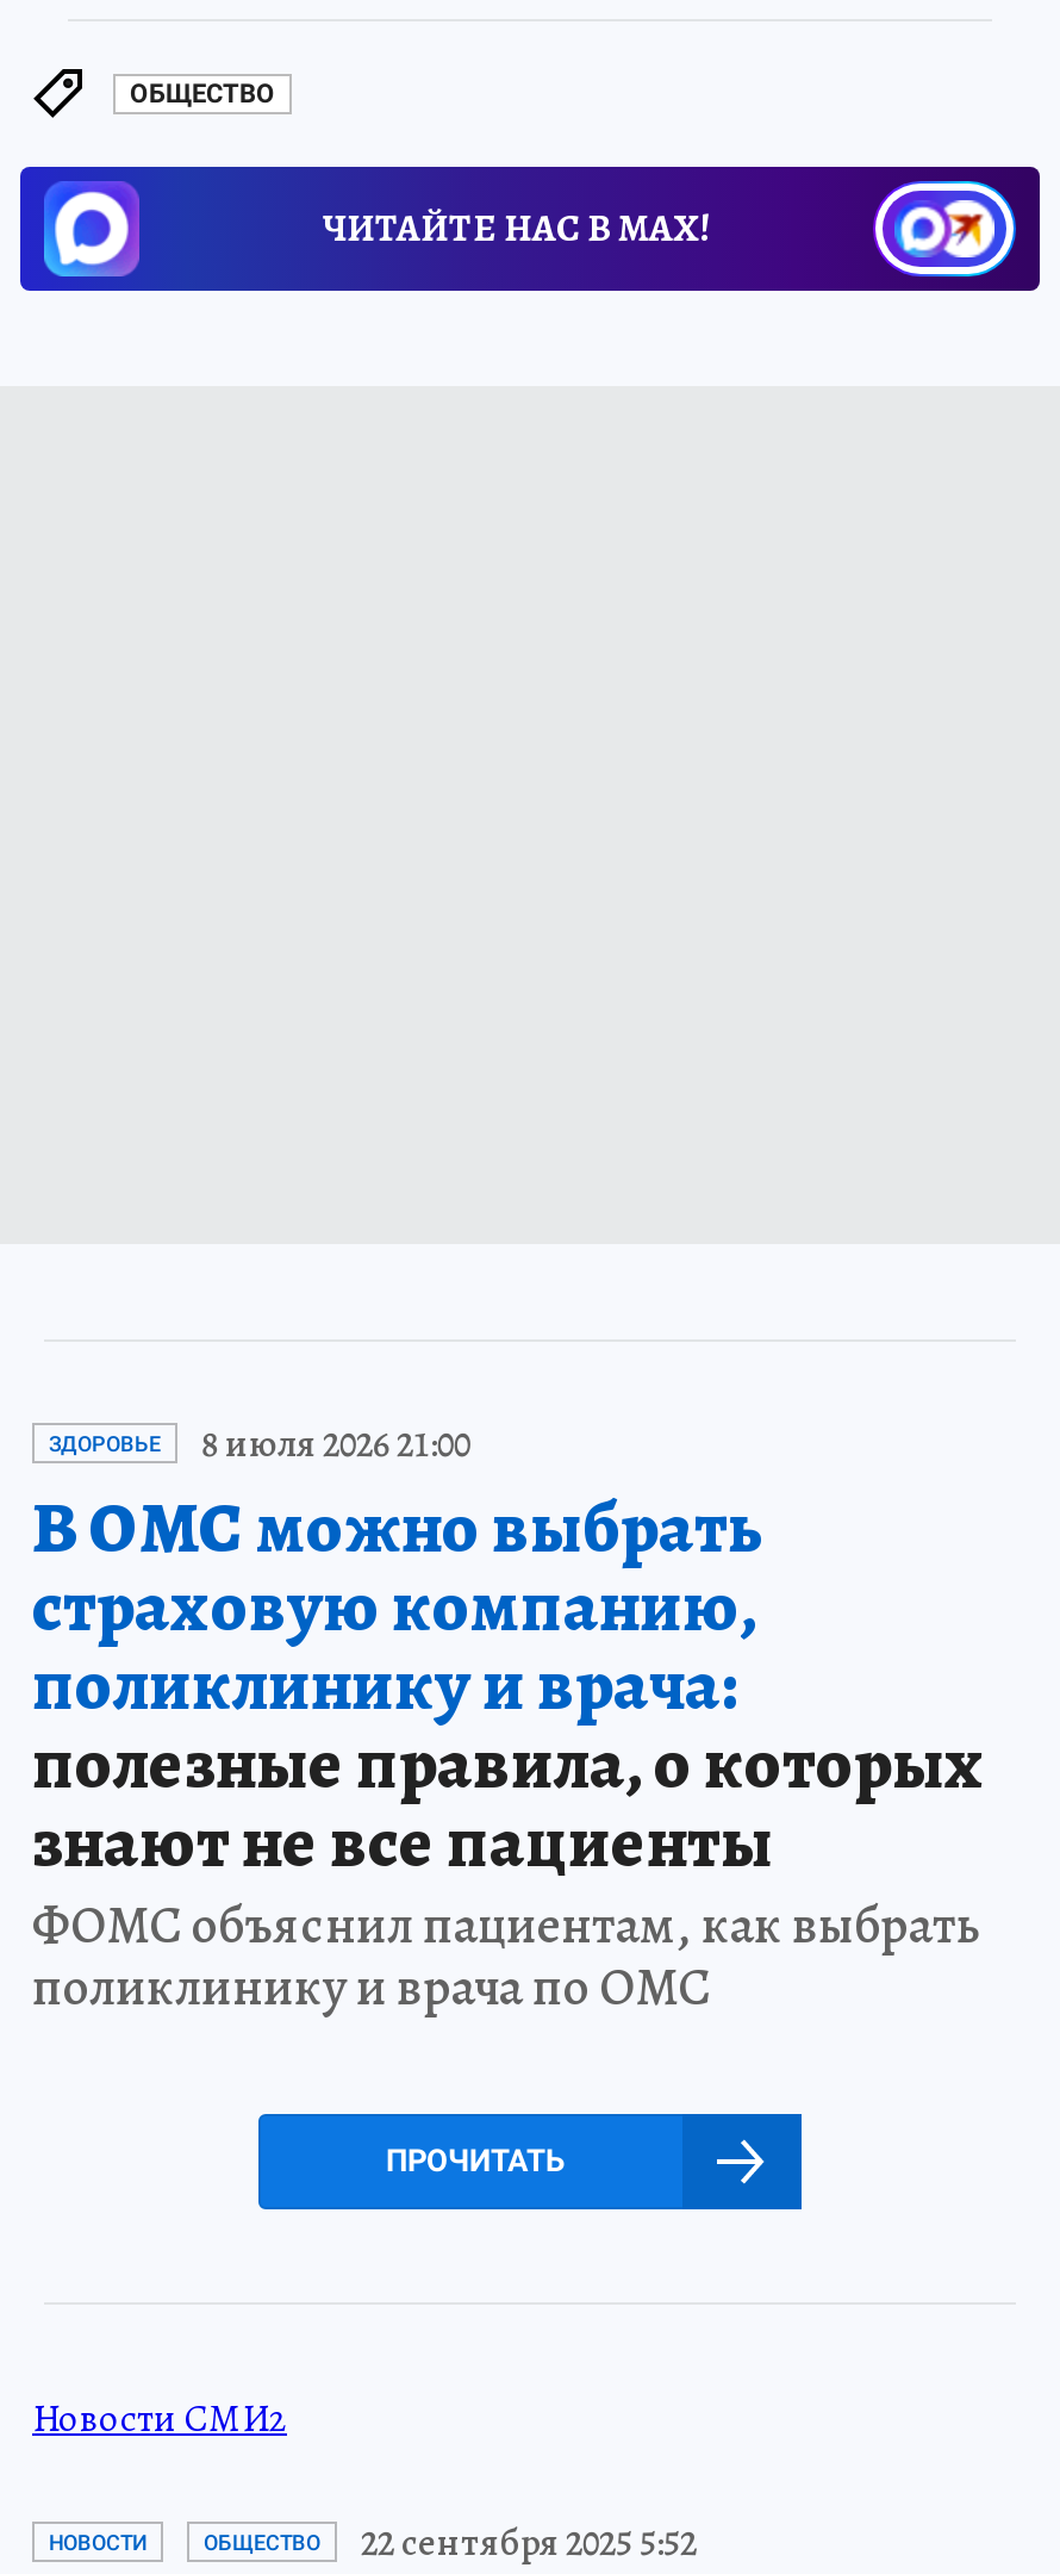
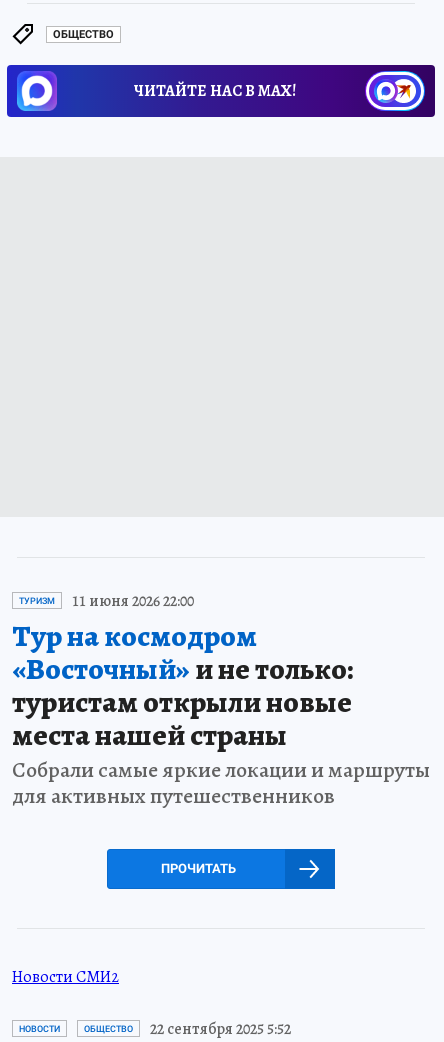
[32,1417,985,2023] ЗДОРОВЬЕ | 8 июля 2026 21:00 | В ОМС можно выбрать | страховую компанию, | поликлинику и врача: | полезные правила, о которых | знают не все пациенты | ФОМС объяснил пациентам, как выбрать | поликлинику и врача по ОМС -> [12,590,430,811] ТУРИЗМ | 11 июня 2026 22:00 | Тур на космодром | «Восточный»и не только: | туристам открыли новые | места нашей страны | Собрали самые яркие локации и маршруты | для активных путешественников

